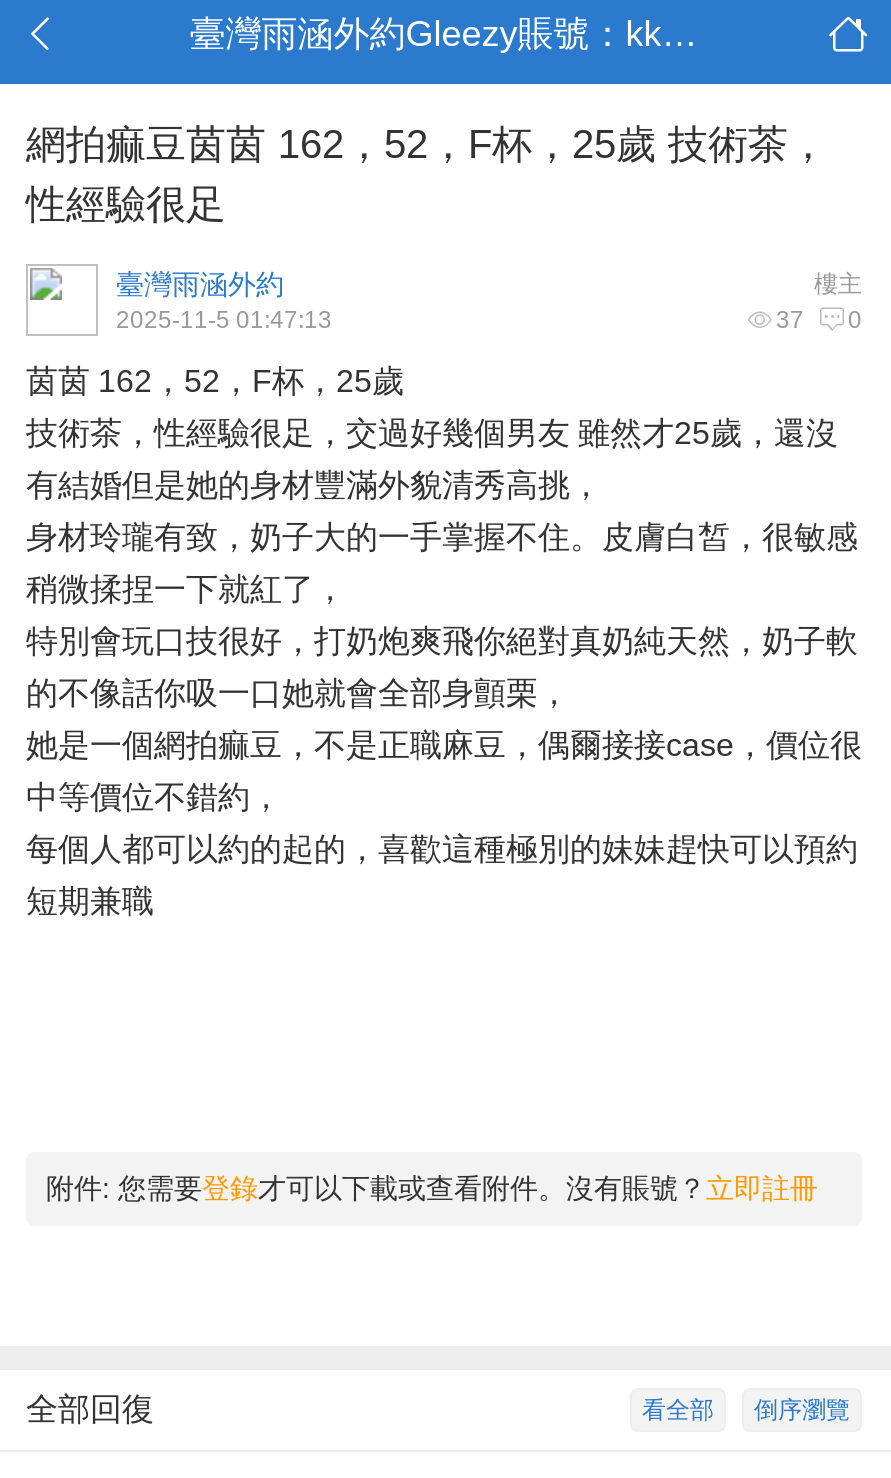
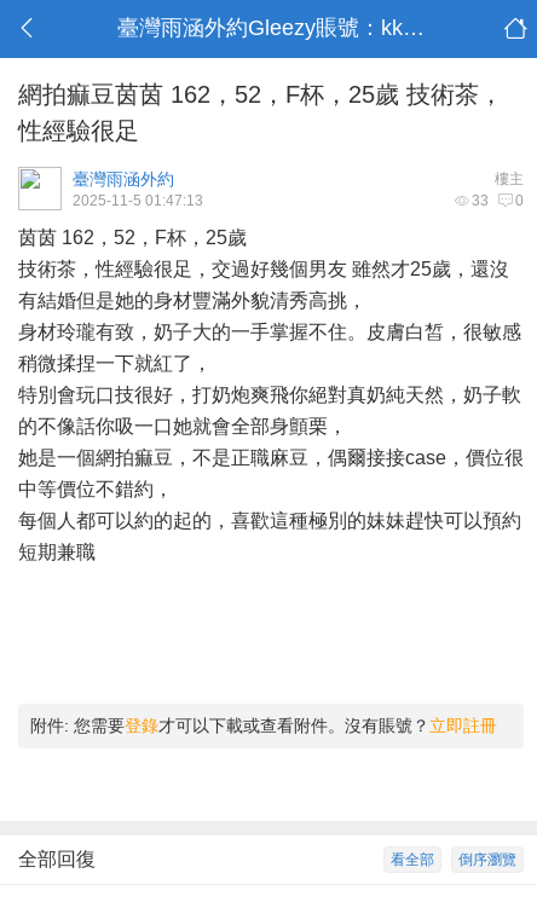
[776,306,862,334] 37 0 -> [472,192,524,209] 33 0

